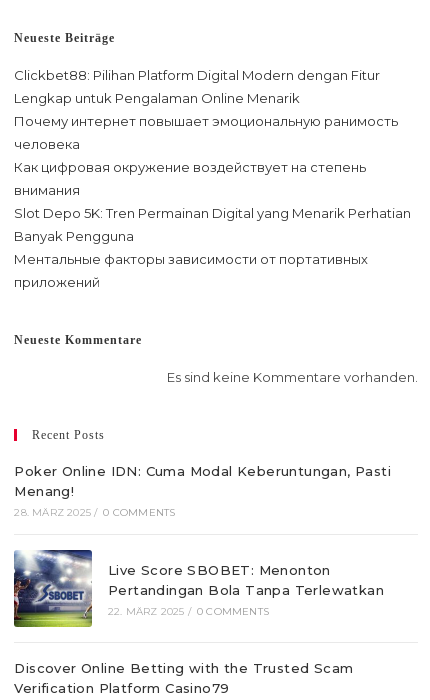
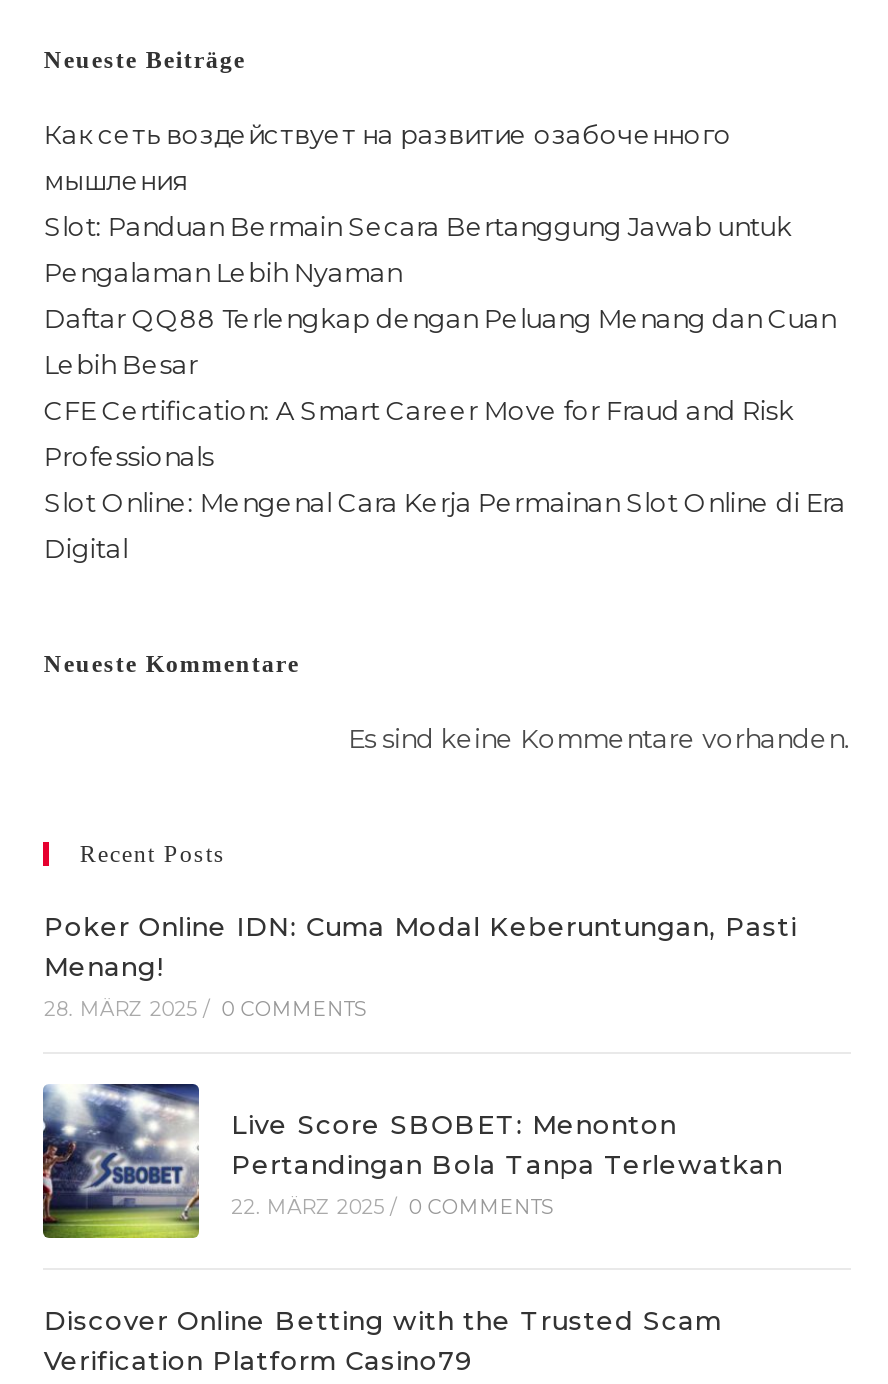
[14,67,411,290] Clickbet88: Pilihan Platform Digital Modern dengan Fitur | Lengkap untuk Pengalaman Online Menarik | Почему интернет повышает эмоциональную ранимость | человека | Как цифровая окружение воздействует на степень | внимания | Slot Depo 5K: Tren Permainan Digital yang Menarik Perhatian | Banyak Pengguna | Ментальные факторы зависимости от портативных | приложений -> [44,118,846,564] Как сеть воздействует на развитие озабоченного | мышления | Slot: Panduan Bermain Secara Bertanggung Jawab untuk | Pengalaman Lebih Nyaman | Daftar QQ88 Terlengkap dengan Peluang Menang dan Cuan | Lebih Besar | CFE Certification: A Smart Career Move for Fraud and Risk | Professionals | Slot Online: Mengenal Cara Kerja Permainan Slot Online di Era | Digital

